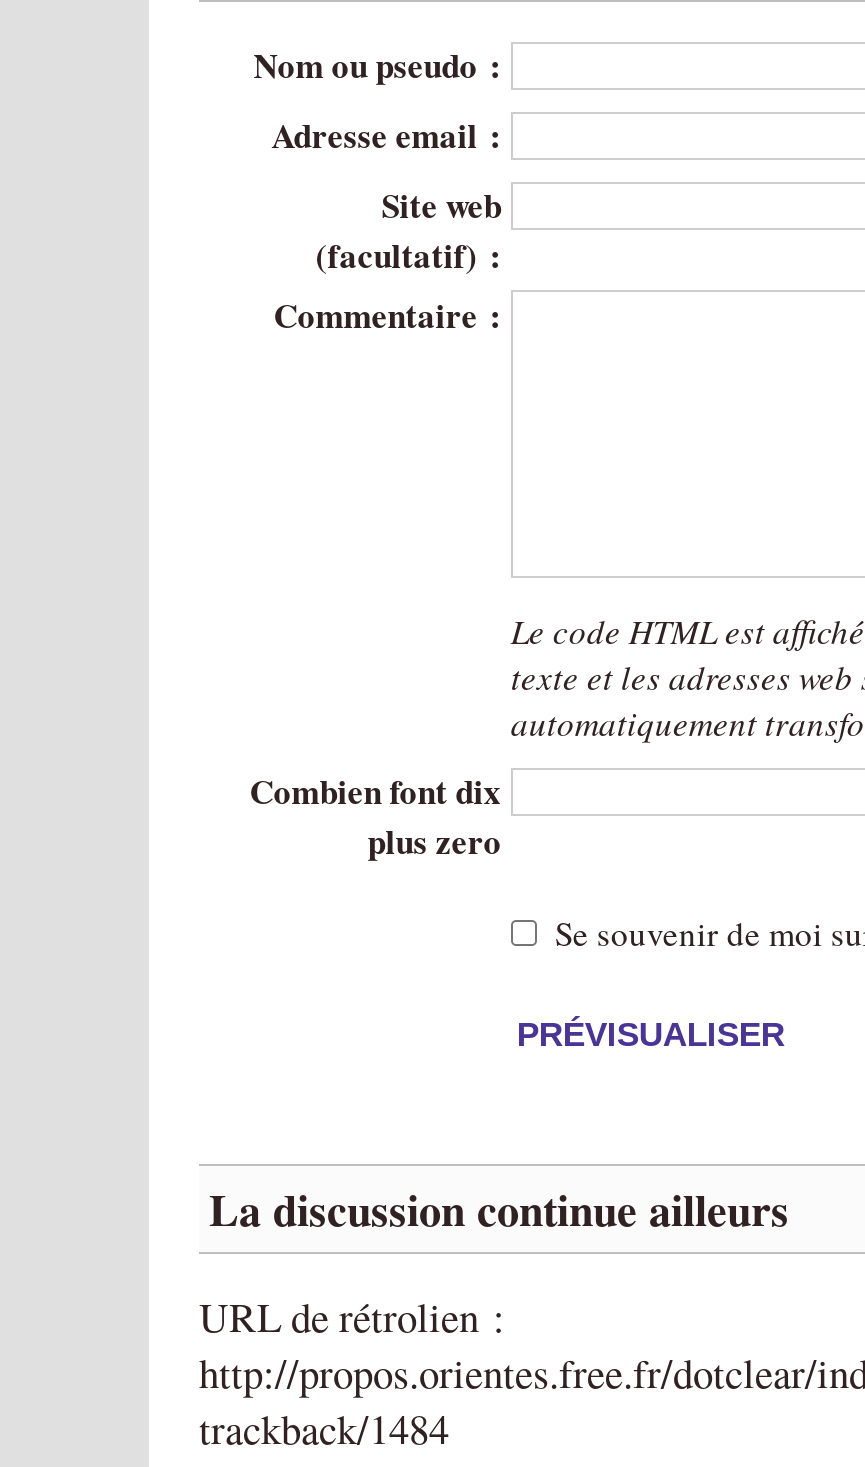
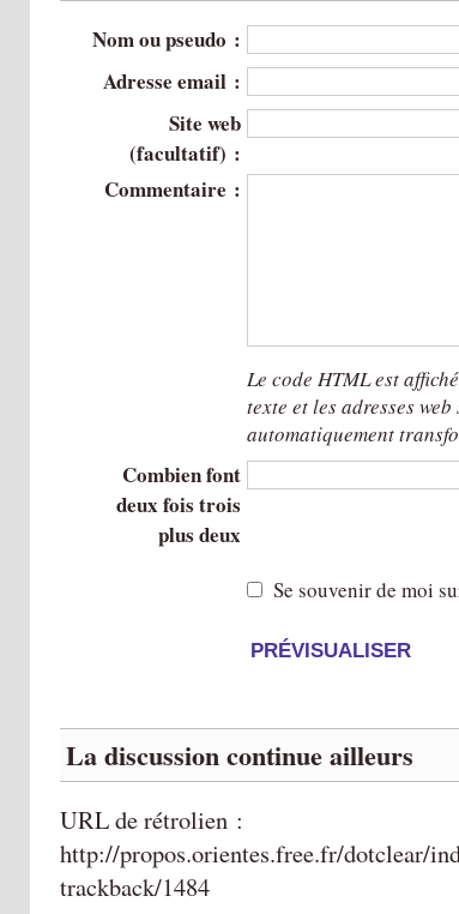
[249,766,501,866] Combien font dix | plus zero -> [116,459,241,549] Combien font | deux fois trois | plus deux

